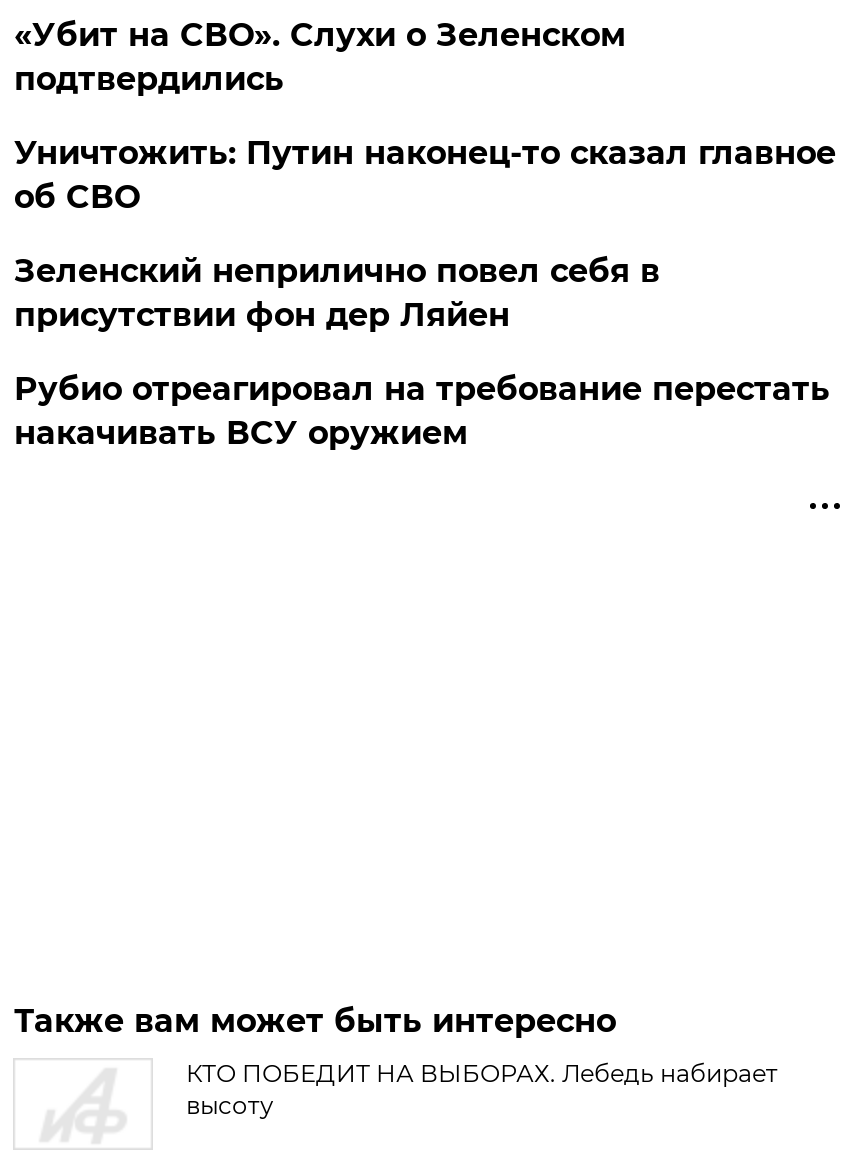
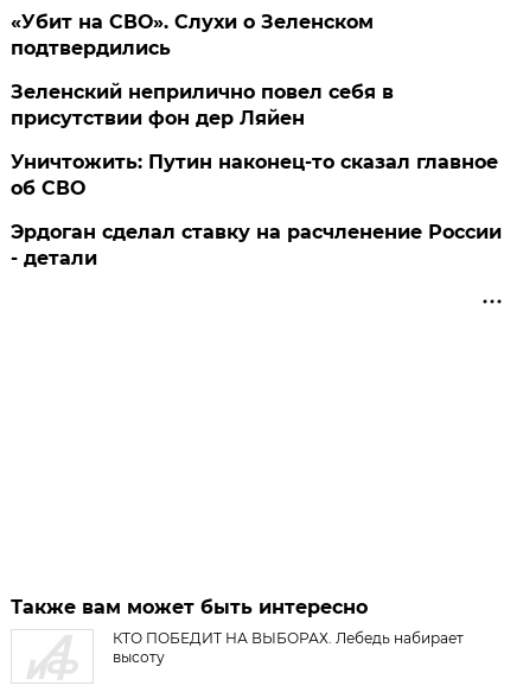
moved [14,134,836,216] -> [11,151,499,199]: Уничтожить: Путин наконец-то сказал главное | об СВО
moved [14,252,660,334] -> [11,81,394,129]: Зеленский неприлично повел cебя в | присутствии фон дер Ляйен
[14,370,830,452] Рубио отреагировал на требование перестать | накачивать ВСУ оружием -> [11,221,502,269] Эрдоган сделал ставку на расчленение России | - детали

